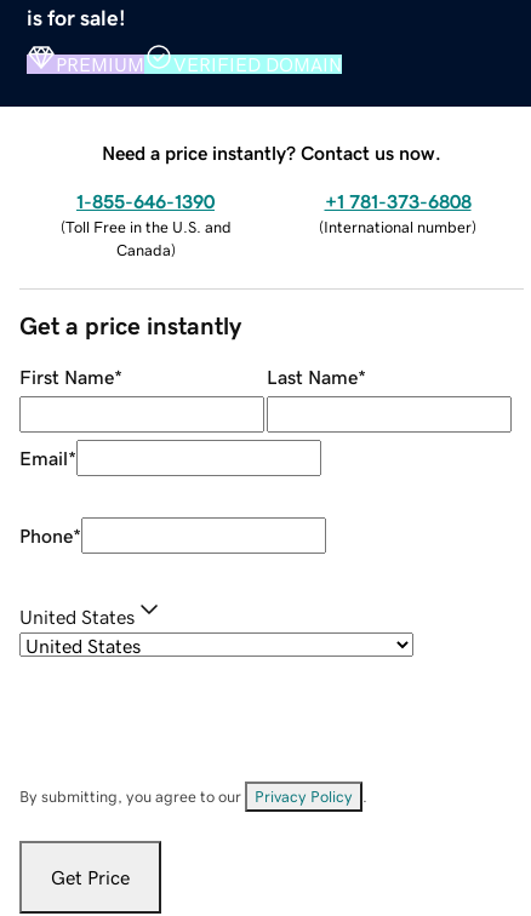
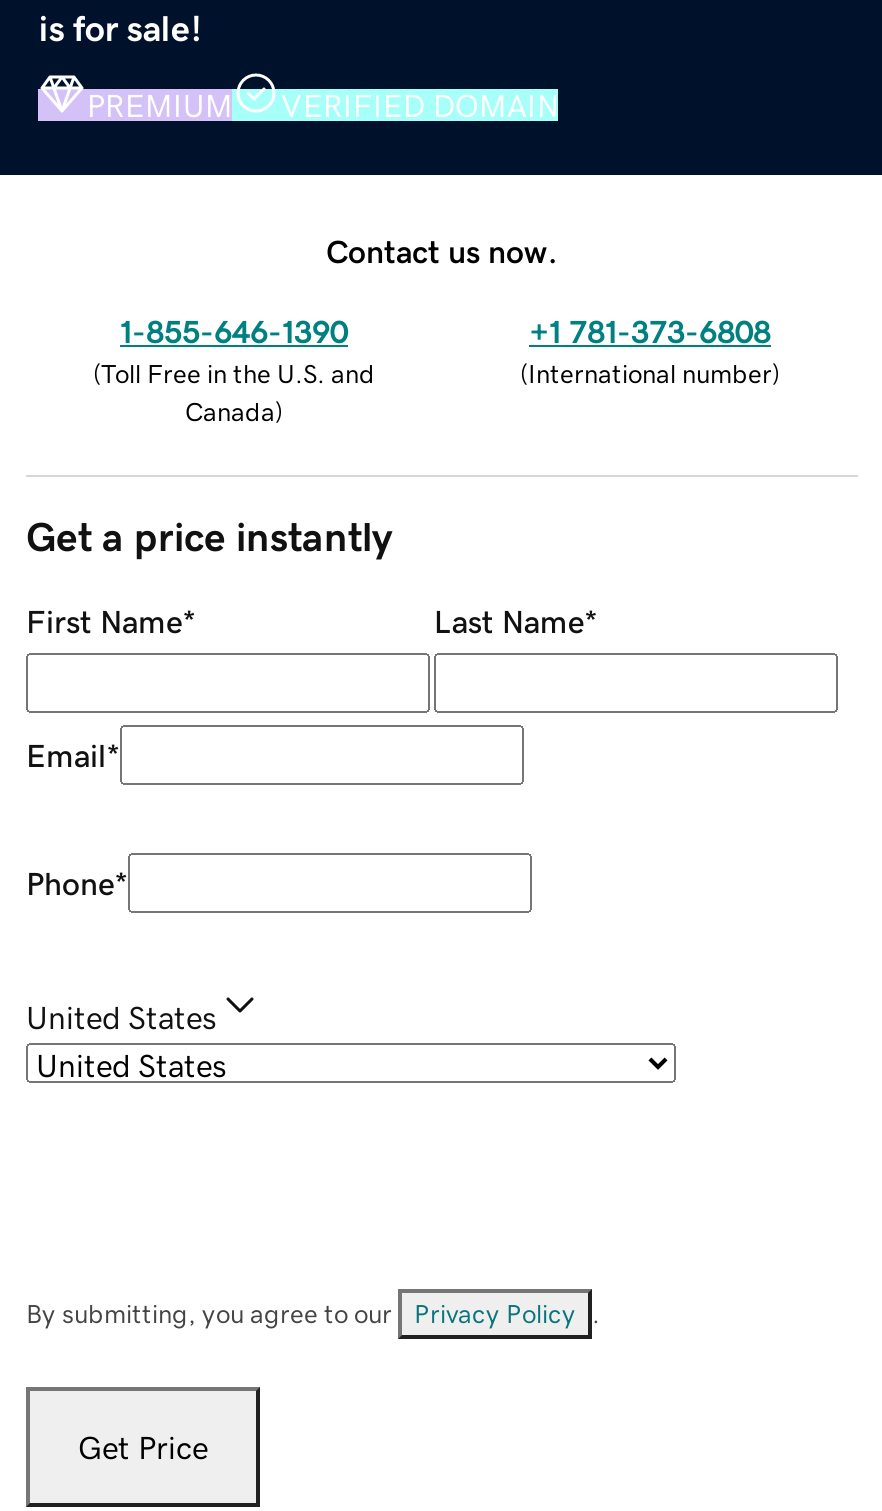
[102,142,441,162] Need a price instantly? Contact us now. -> [326,234,558,266] Contact us now.

